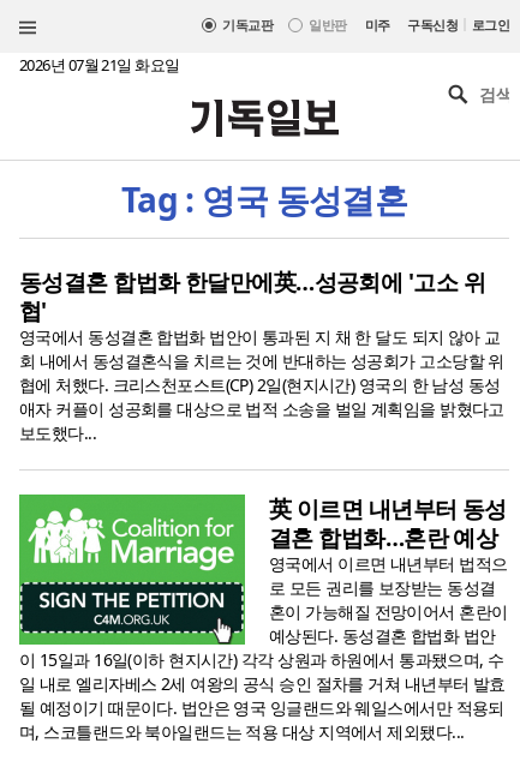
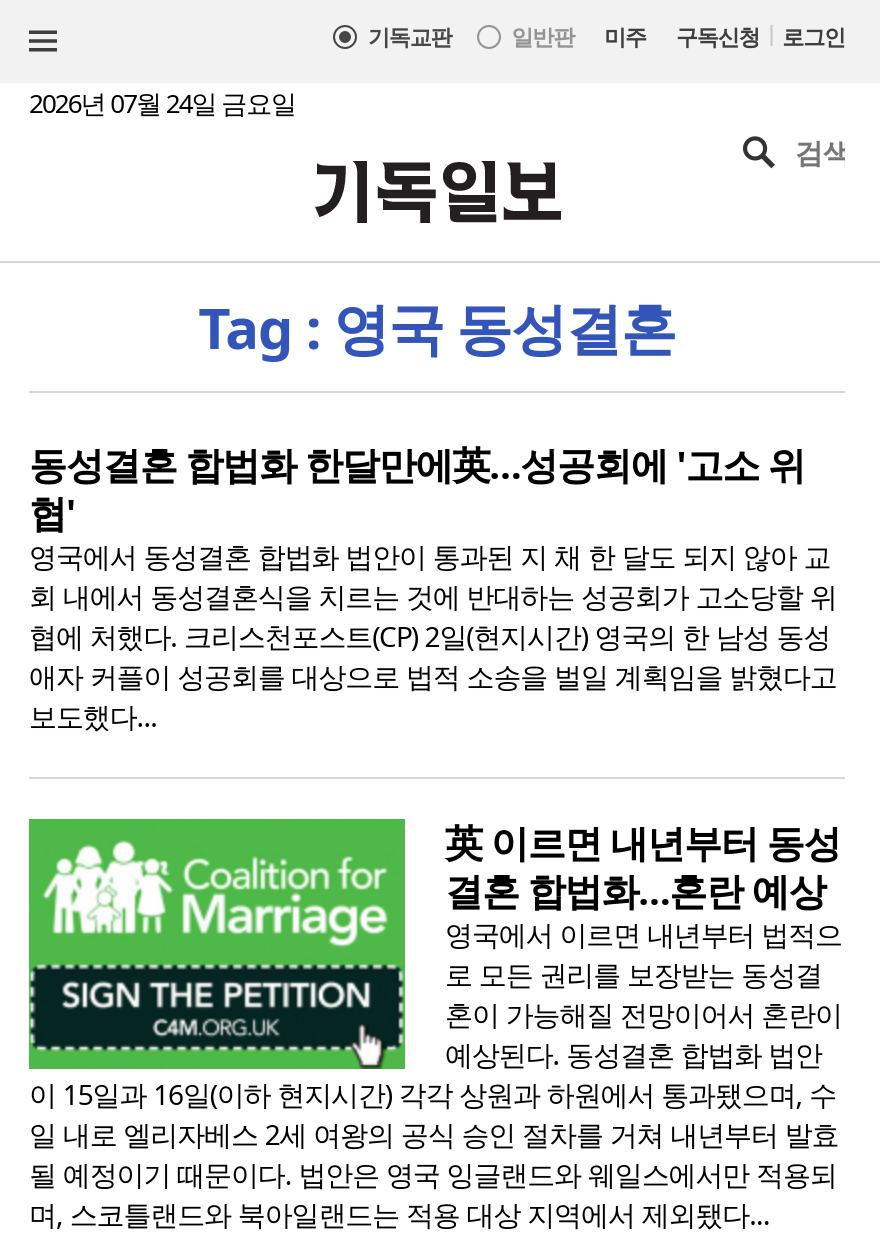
[19,54,180,76] 2026년 07월 21일 화요일 -> [29,85,296,121] 2026년 07월 24일 금요일

